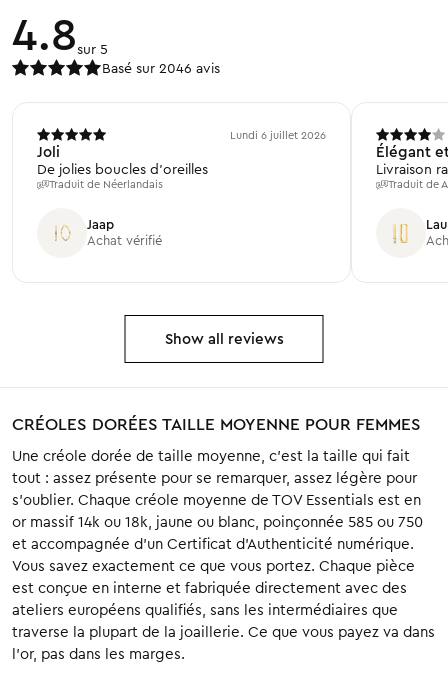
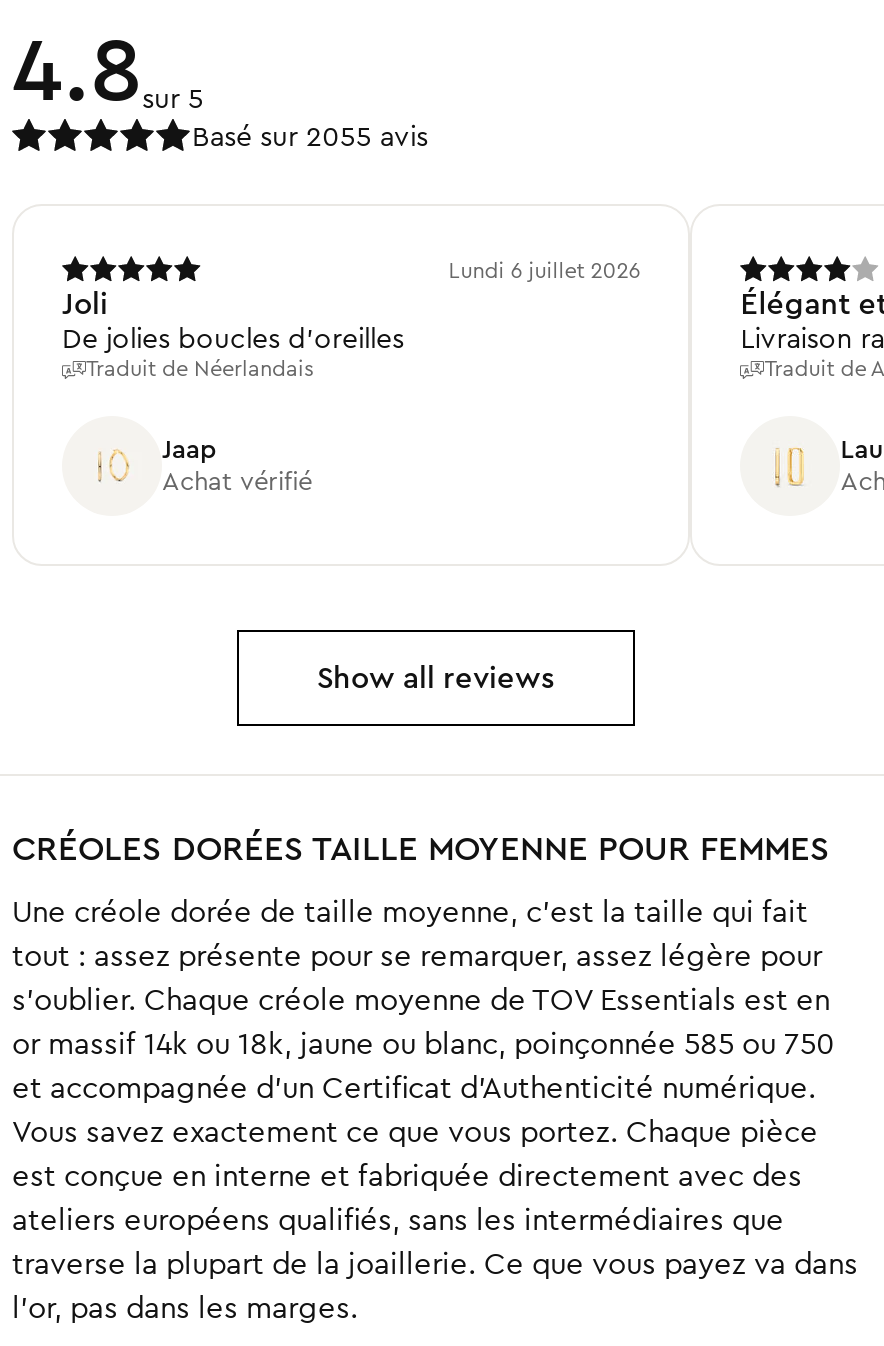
[102,57,220,77] Basé sur 2046 avis -> [192,115,428,155] Basé sur 2055 avis

